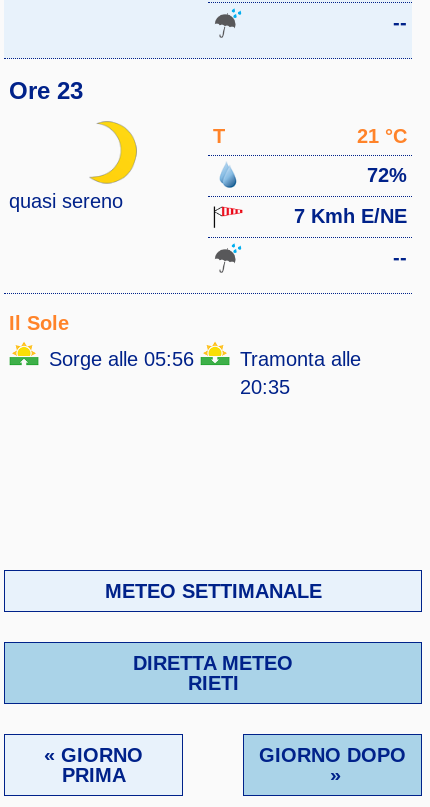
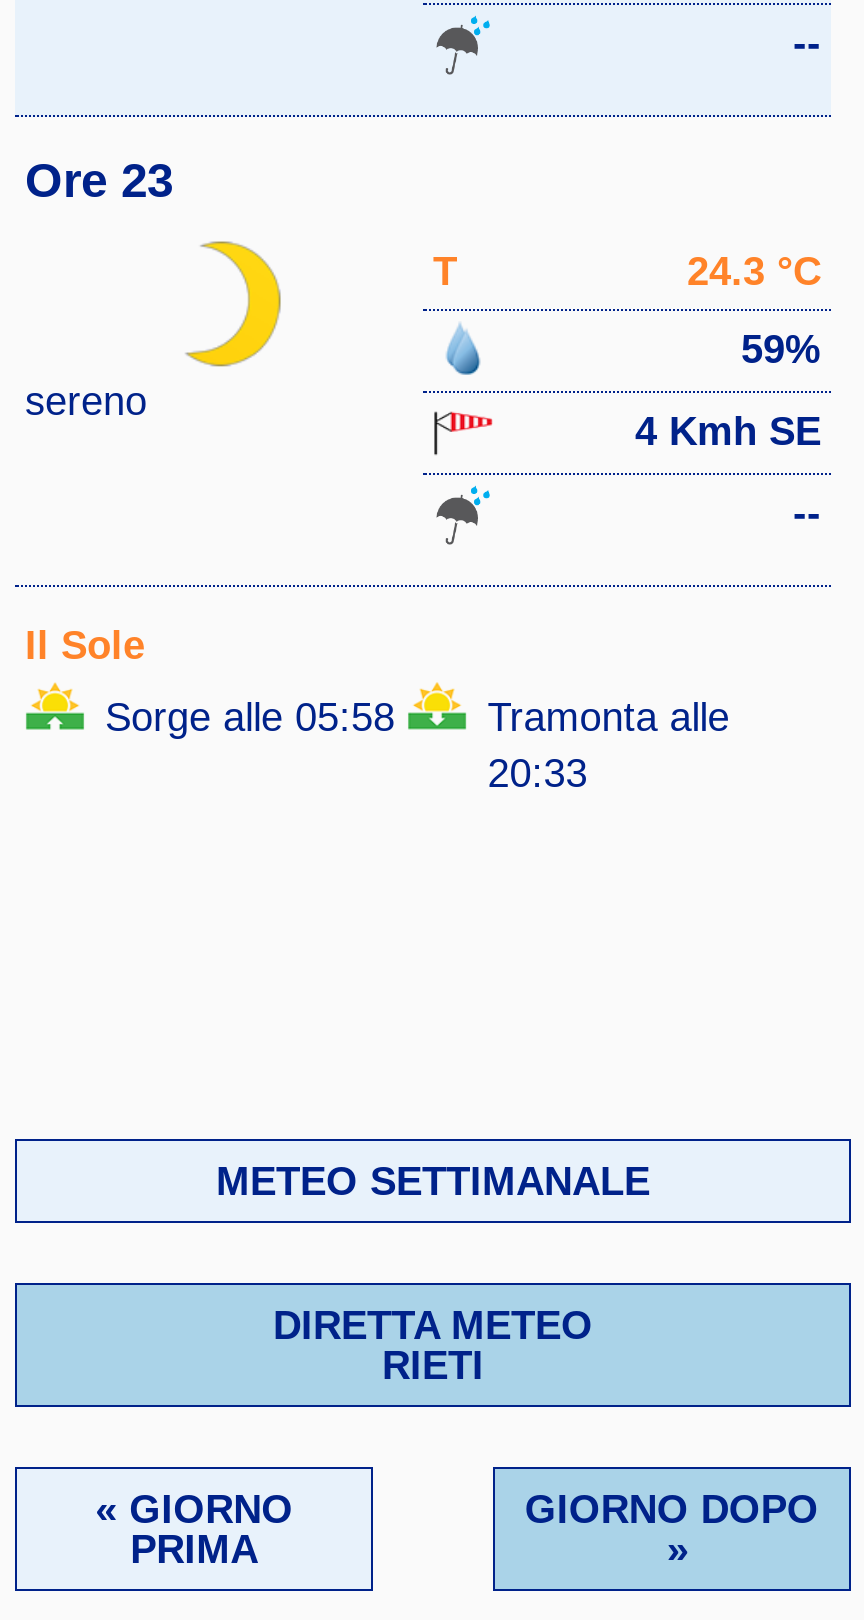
[357,125,407,147] 21 °C -> [687,249,821,293] 24.3 °C
[367,164,407,186] 72% -> [741,327,821,371] 59%
[9,190,123,212] quasi sereno -> [25,379,147,423] sereno
[294,205,407,227] 7 Kmh E/NE -> [635,409,821,453] 4 Kmh SE
[49,348,194,370] Sorge alle 05:56 -> [105,695,395,739] Sorge alle 05:58
[240,376,290,398] 20:35 -> [488,751,588,795] 20:33

